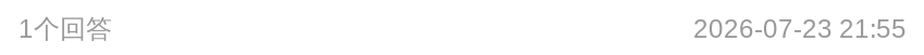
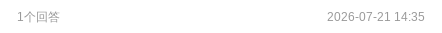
[693,14,907,44] 2026-07-23 21:55 -> [327,10,425,24] 2026-07-21 14:35

